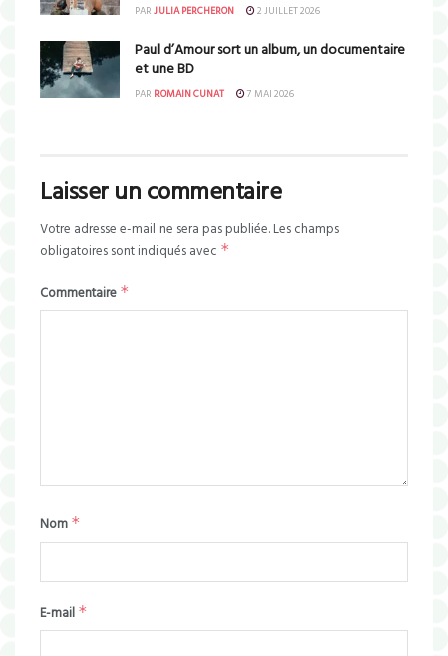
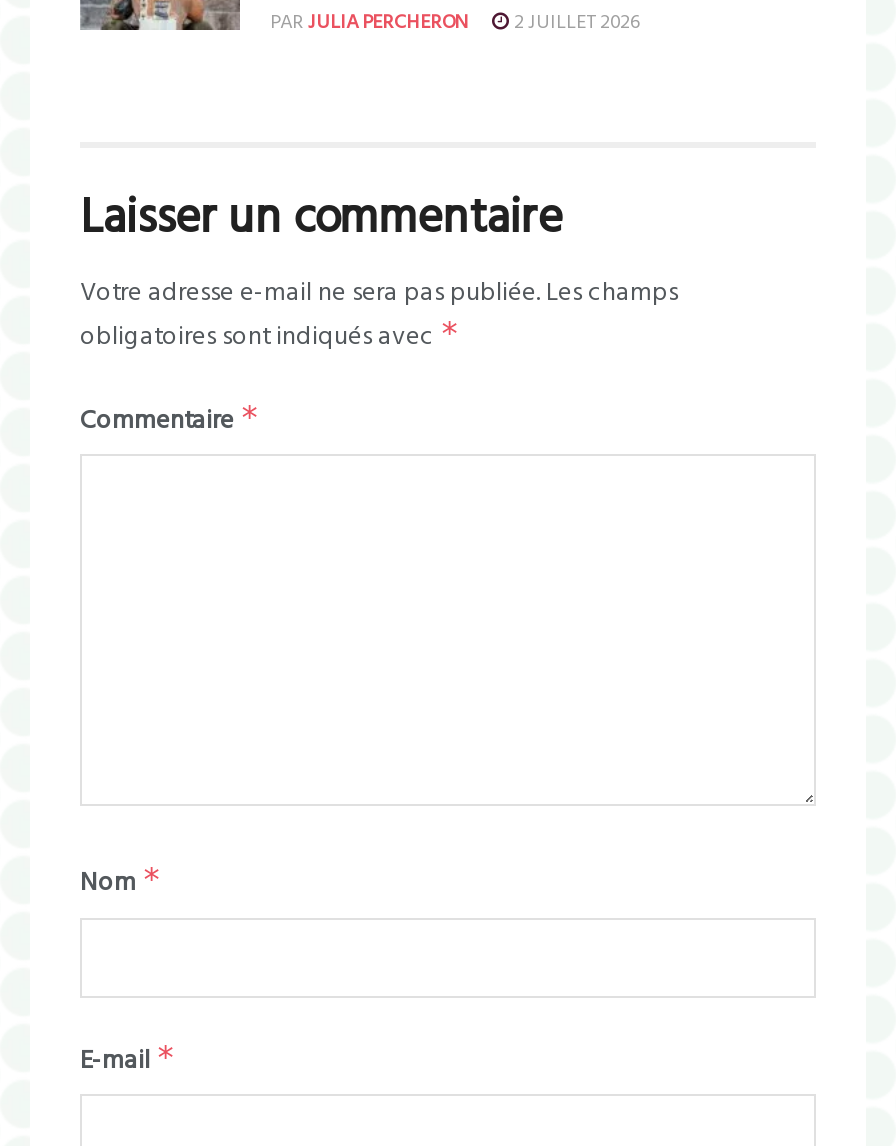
[39,39,405,102] [image] | Paul d’Amour sort un album, un documentaire | et une BD | PAR ROMAIN CUNAT | 7 MAI 2026 -> none

